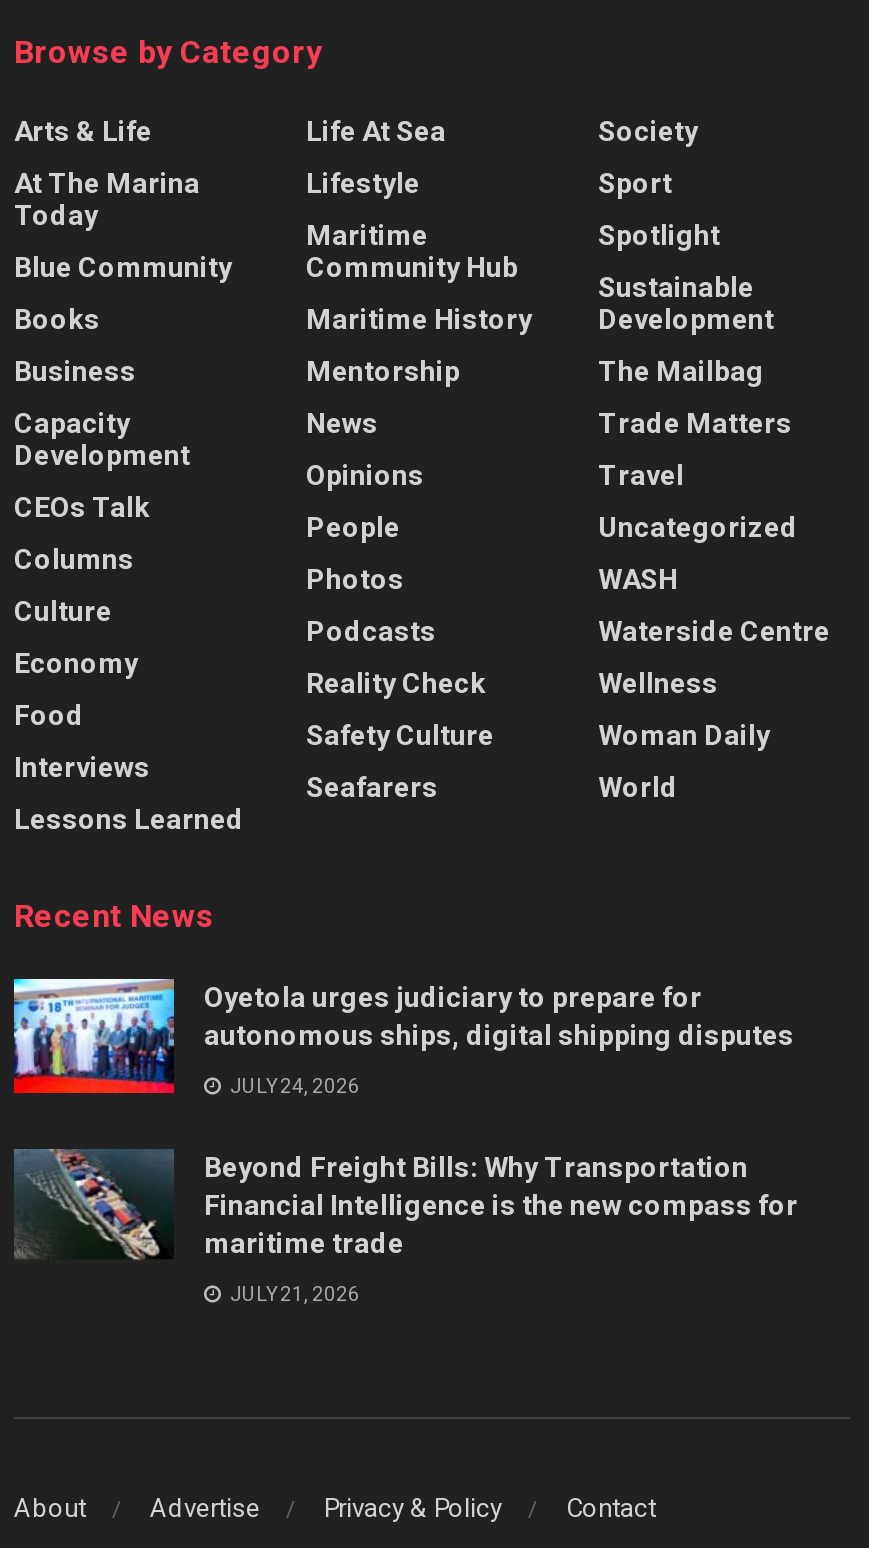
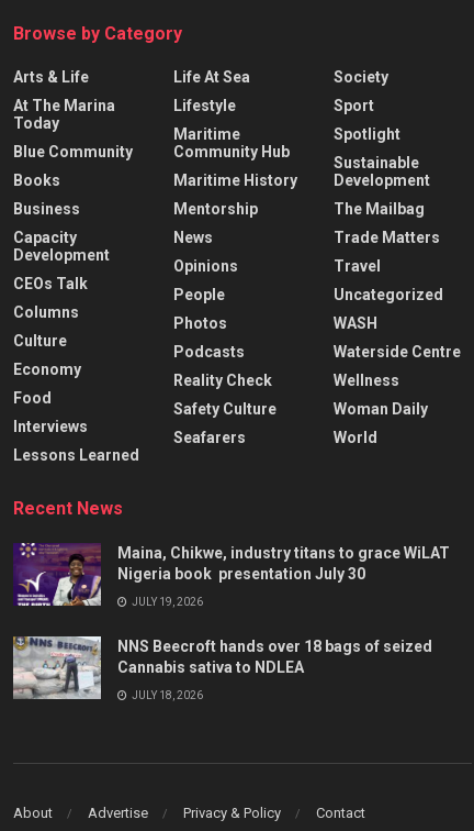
[12,977,794,1095] [image] | Oyetola urges judiciary to prepare for | autonomous ships, digital shipping disputes -> [13,542,450,607] [image] | Maina, Chikwe, industry titans to grace WiLAT | Nigeria book presentation July 30
[226,1075,360,1097] JULY 24, 2026 -> [129,596,203,608] JULY 19, 2026
[12,1147,798,1263] [image] | Beyond Freight Bills: Why Transportation | Financial Intelligence is the new compass for | maritime trade -> [12,635,432,700] [image] | NNS Beecroft hands over 18 bags of seized | Cannabis sativa to NDLEA
[226,1283,360,1305] JULY 21, 2026 -> [129,689,203,701] JULY 18, 2026

